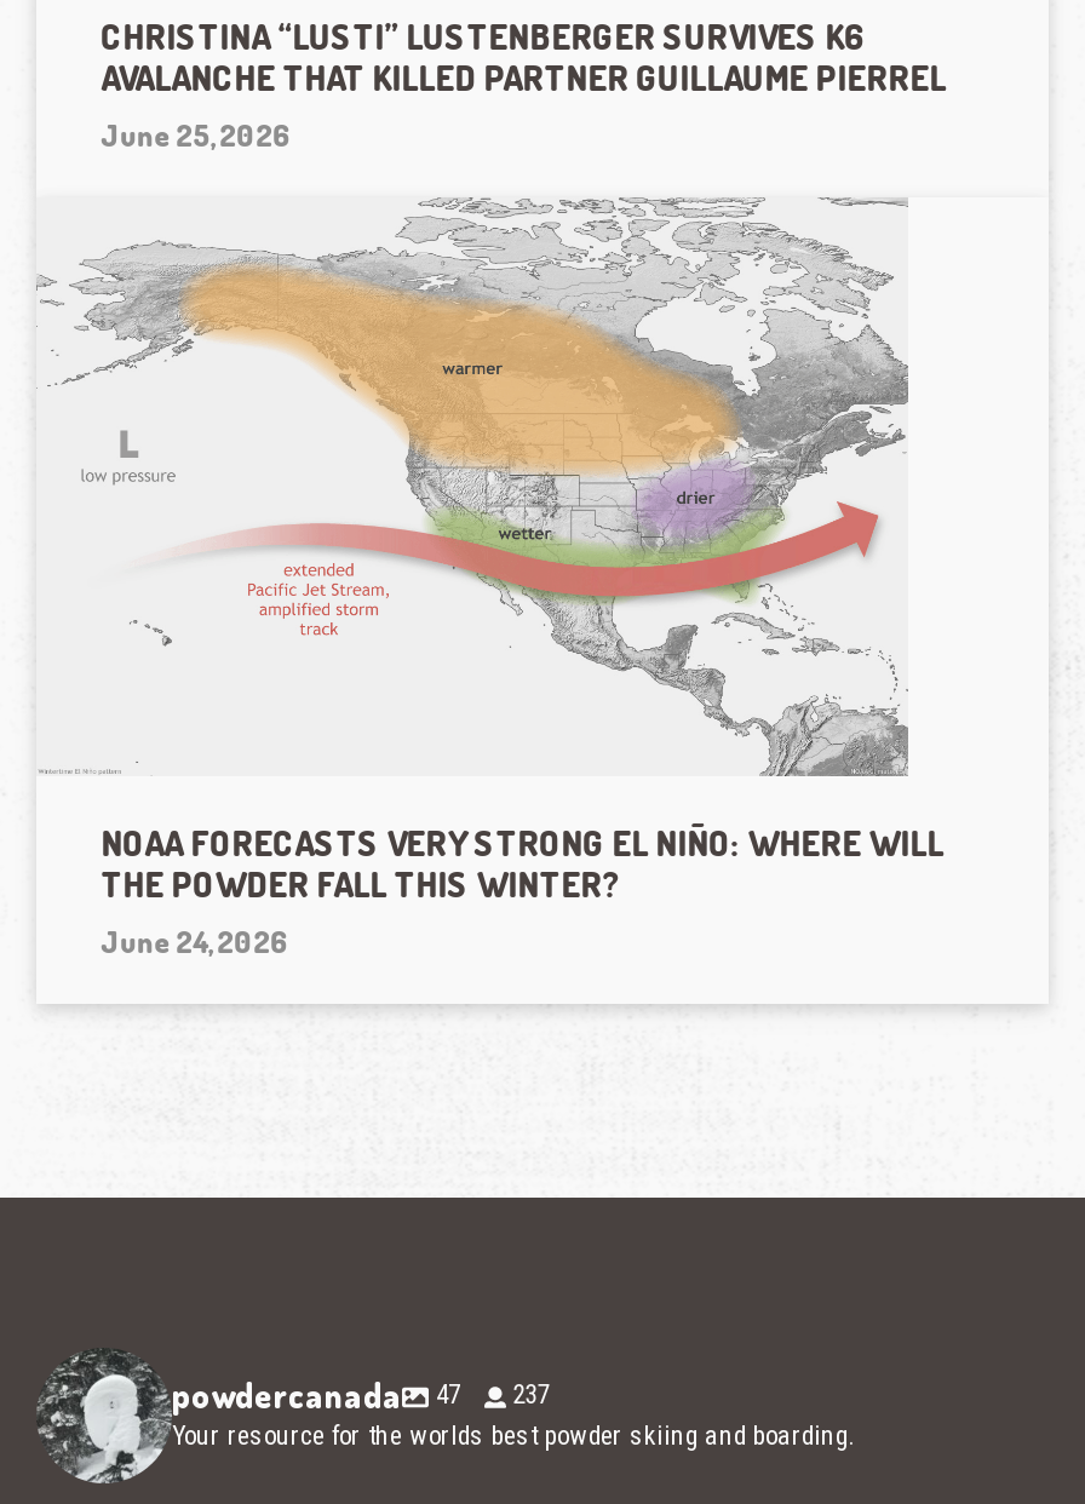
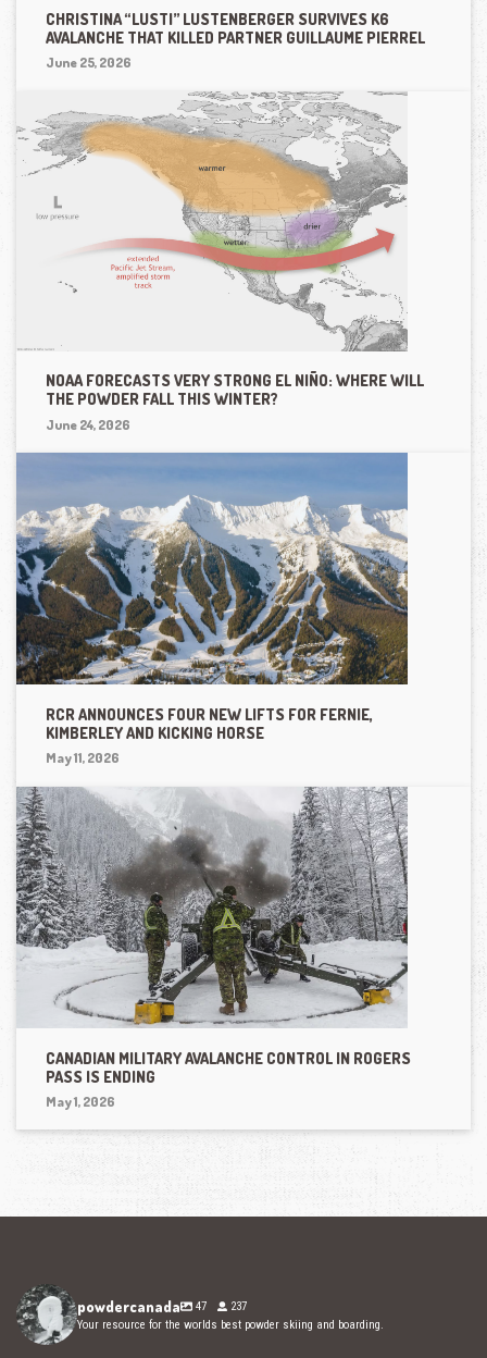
none -> [15,452,409,767] [image] | RCR ANNOUNCES FOUR NEW LIFTS FOR FERNIE, | KIMBERLEY AND KICKING HORSE | May 11, 2026
none -> [15,768,411,1110] [image] | CANADIAN MILITARY AVALANCHE CONTROL IN ROGERS | PASS IS ENDING | May 1, 2026

